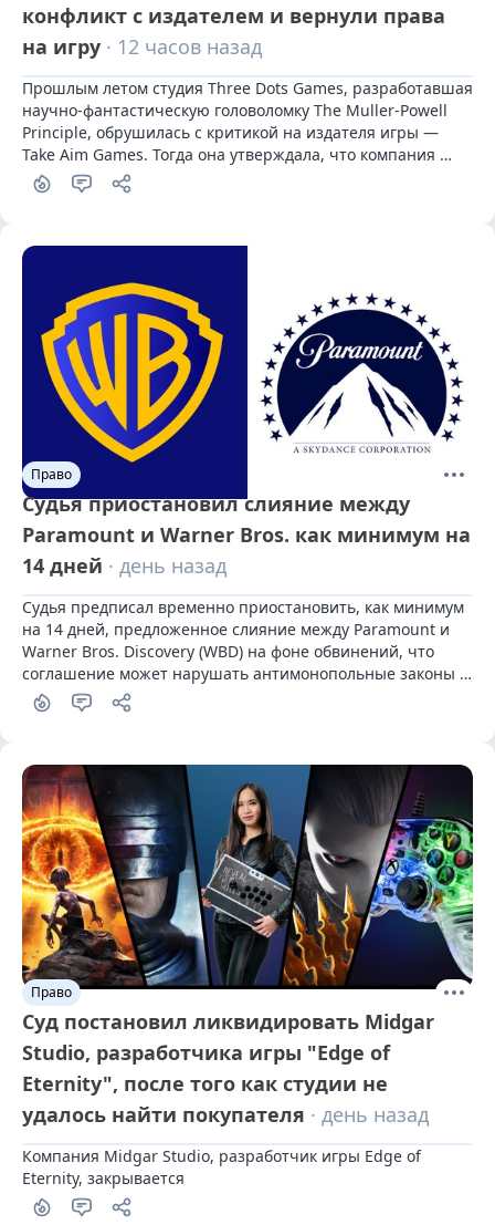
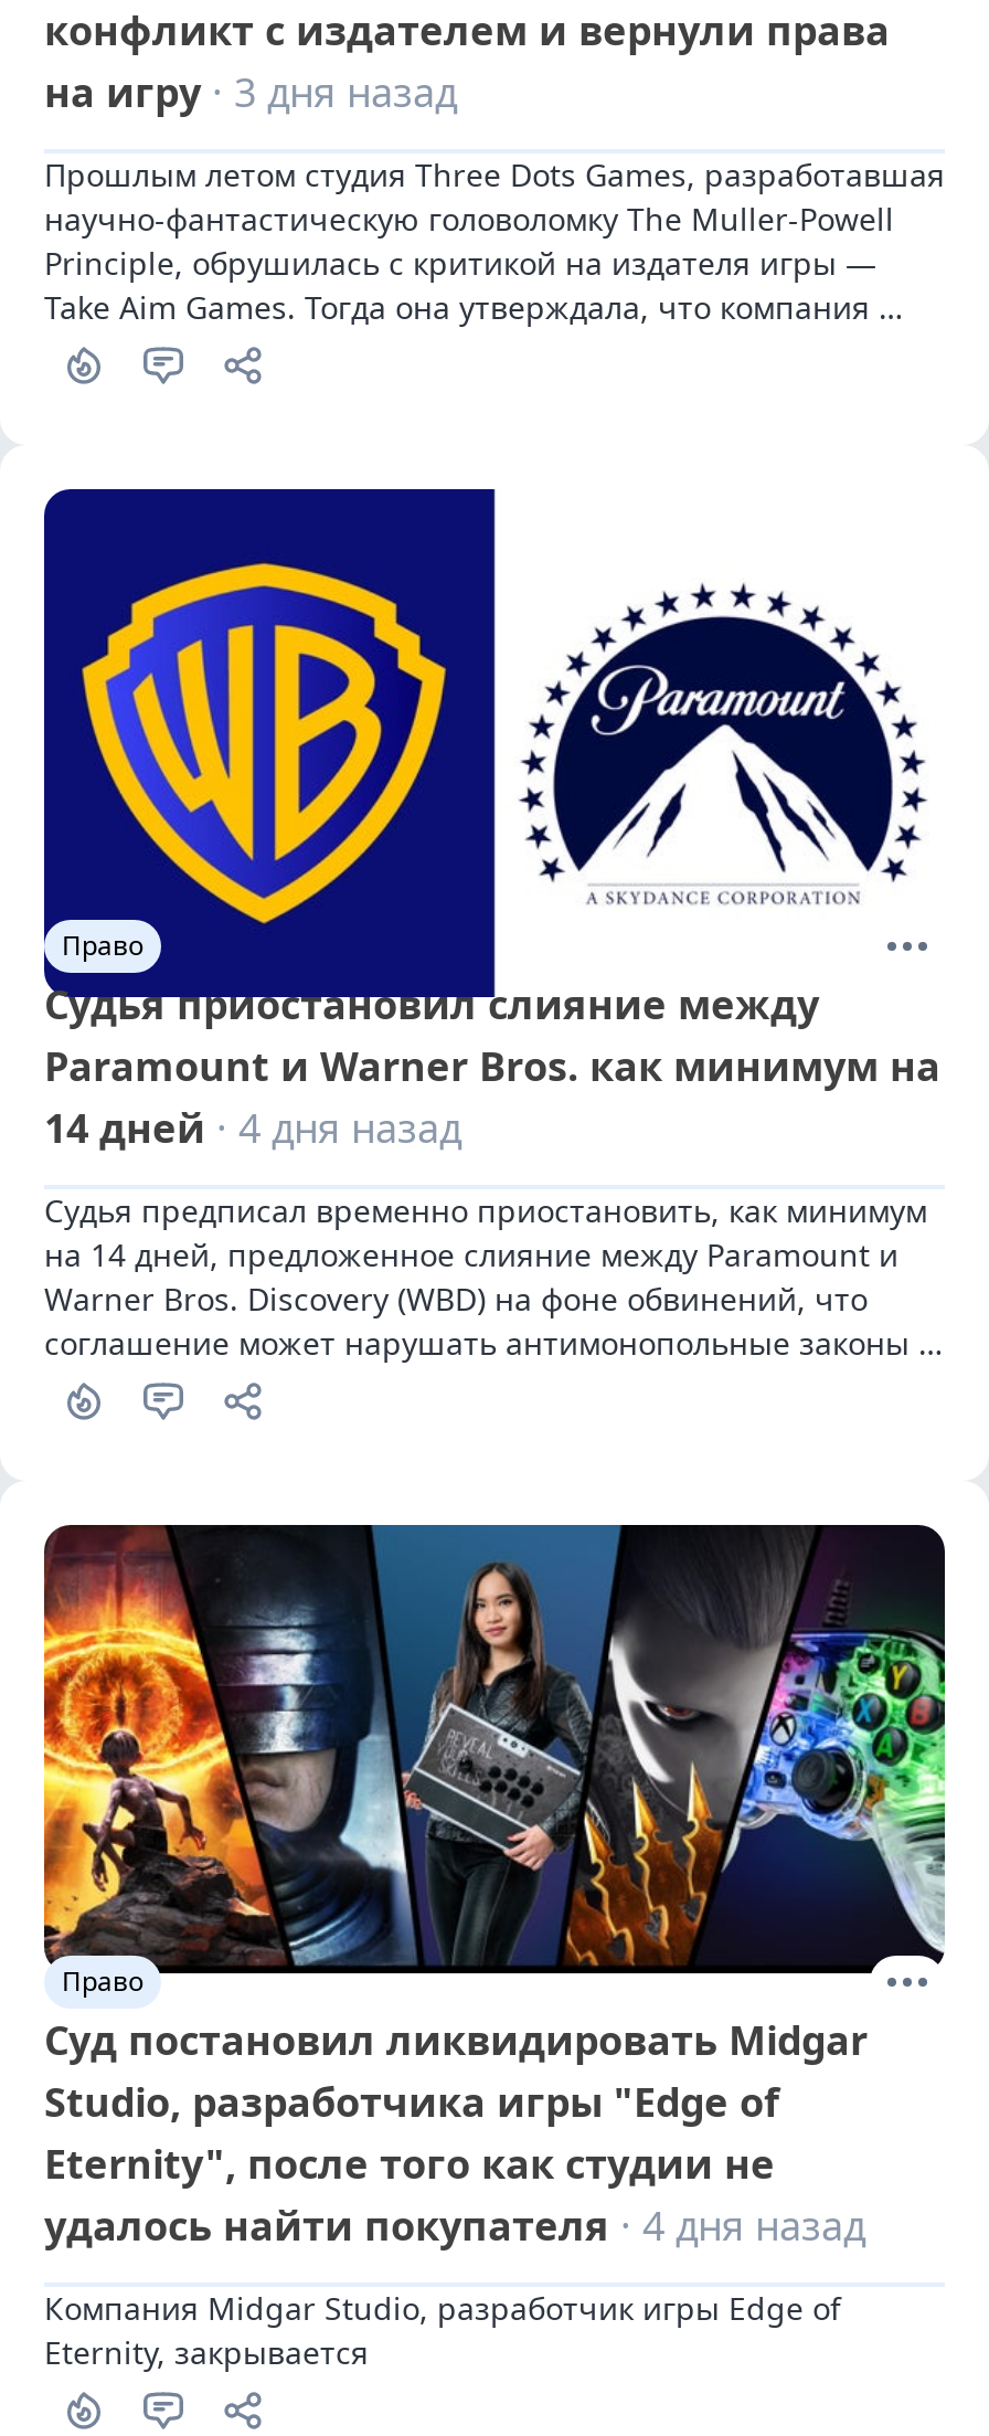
[22,33,262,59] на игру · 12 часов назад -> [44,66,457,119] на игру · 3 дня назад
[22,552,227,578] 14 дней · день назад -> [44,1101,461,1154] 14 дней · 4 дня назад
[22,1102,429,1128] удалось найти покупателя · день назад -> [44,2198,865,2251] удалось найти покупателя · 4 дня назад

